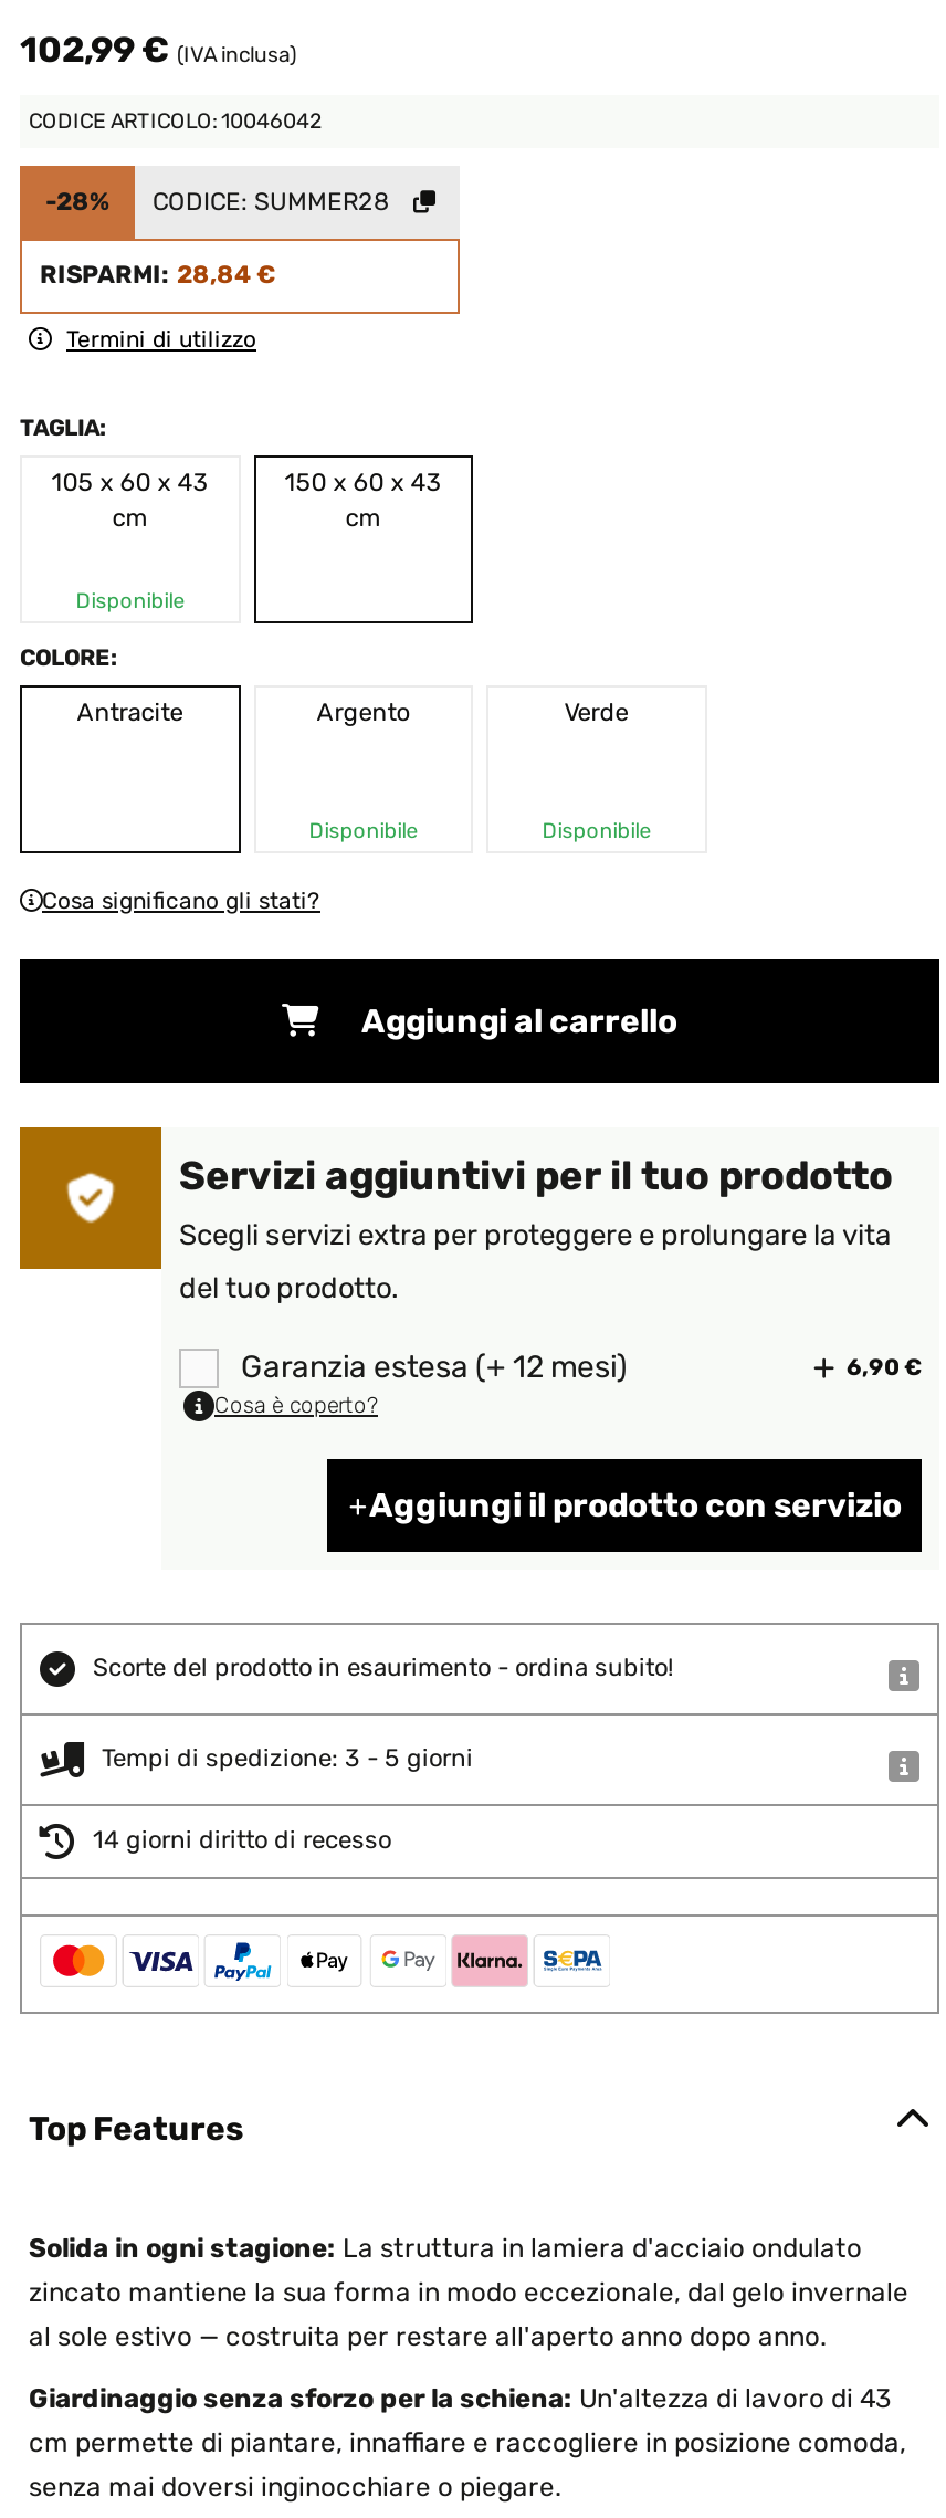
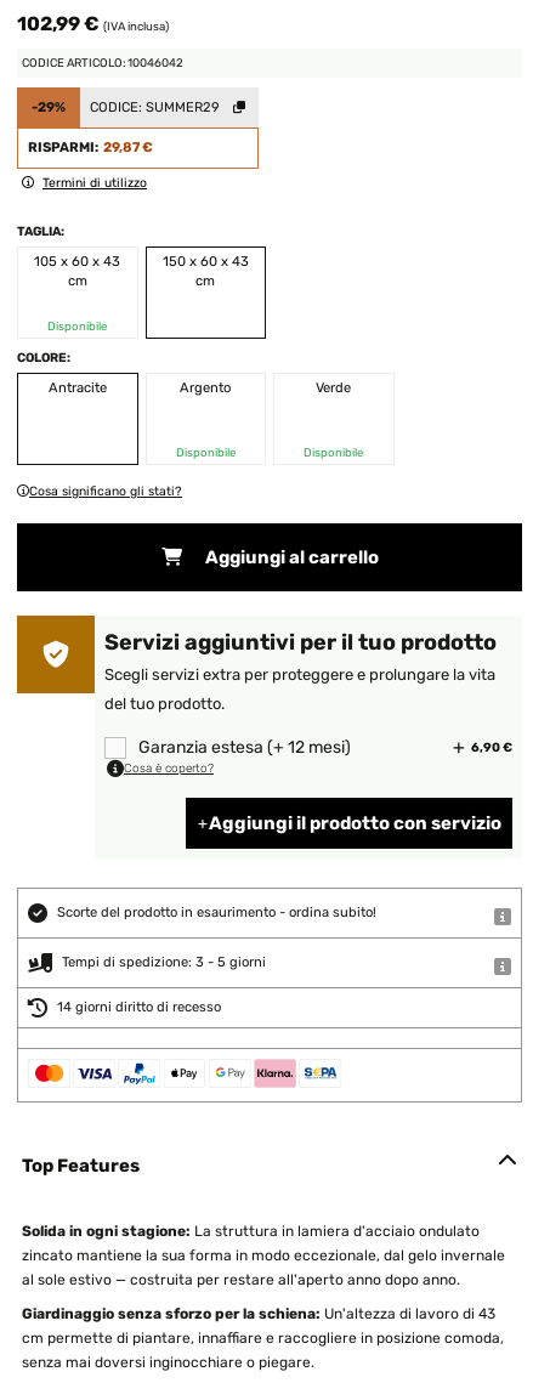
[45,188,109,216] -28% -> [32,99,66,115] -29%
[153,189,389,218] CODICE: SUMMER28 -> [90,100,220,116] CODICE: SUMMER29
[40,262,276,290] RISPARMI: 28,84 € -> [28,140,153,156] RISPARMI: 29,87 €

